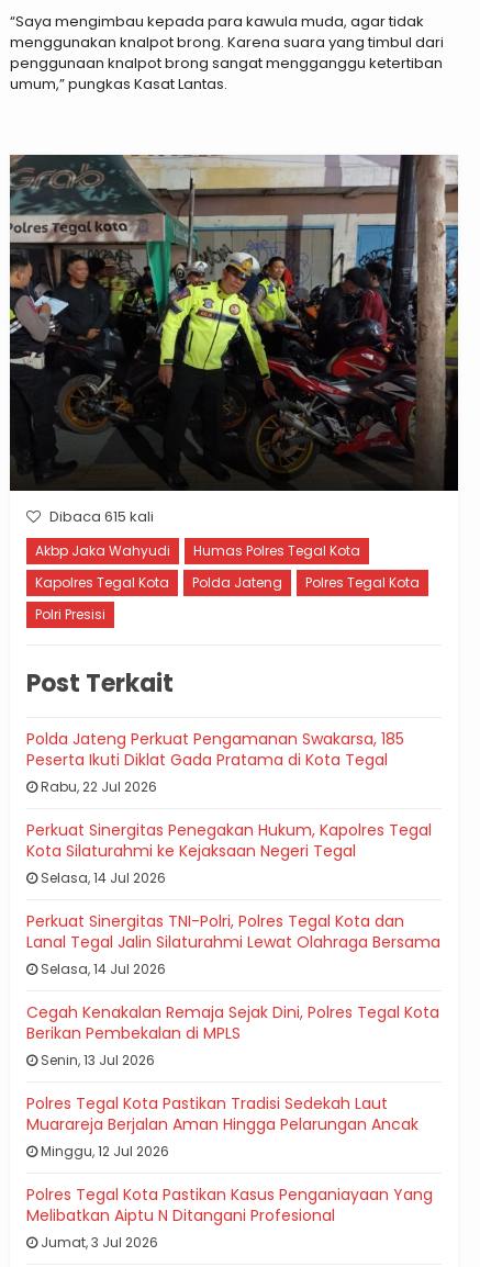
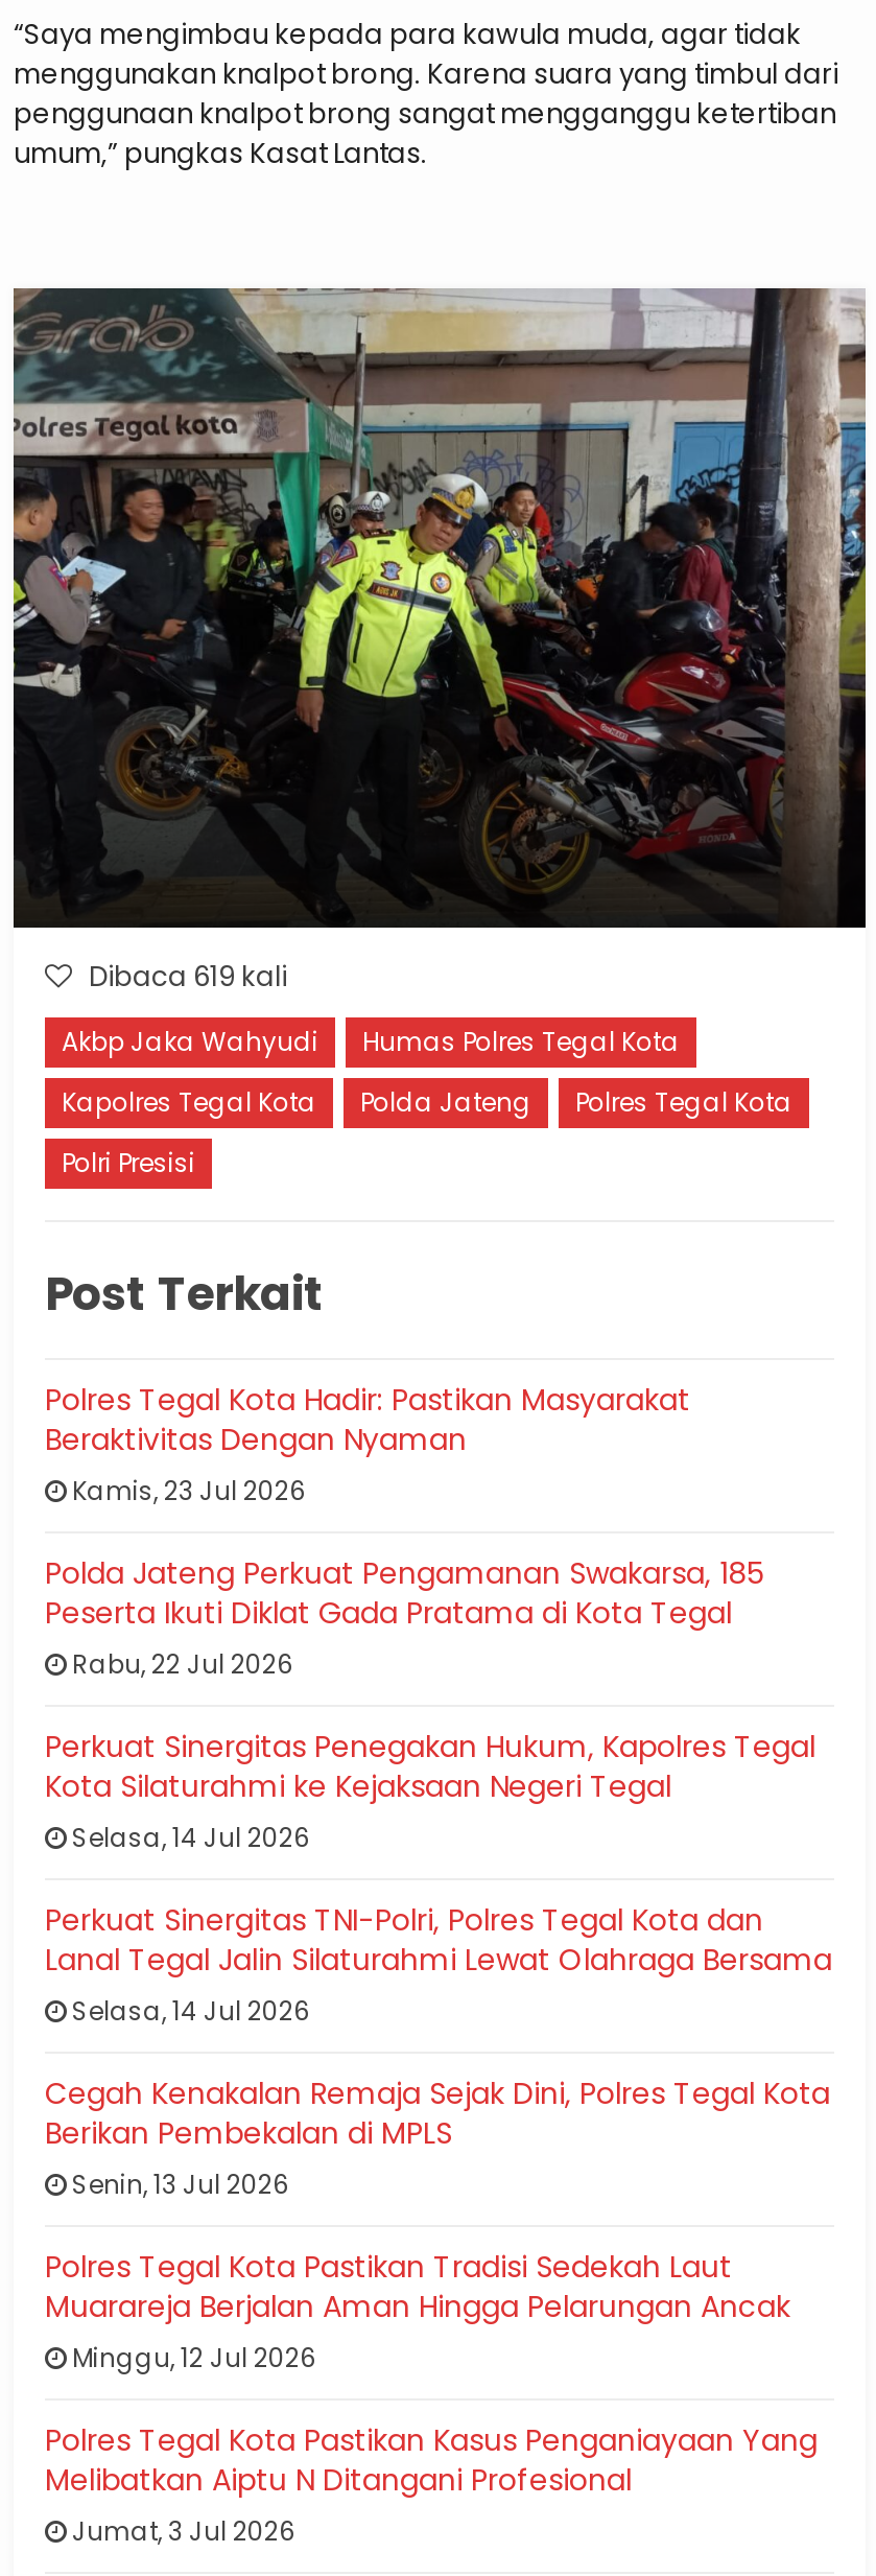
[46,507,154,527] Dibaca 615 kali -> [82,956,287,996] Dibaca 619 kali
none -> [45,1378,690,1507] Polres Tegal Kota Hadir: Pastikan Masyarakat | Beraktivitas Dengan Nyaman | Kamis, 23 Jul 2026

